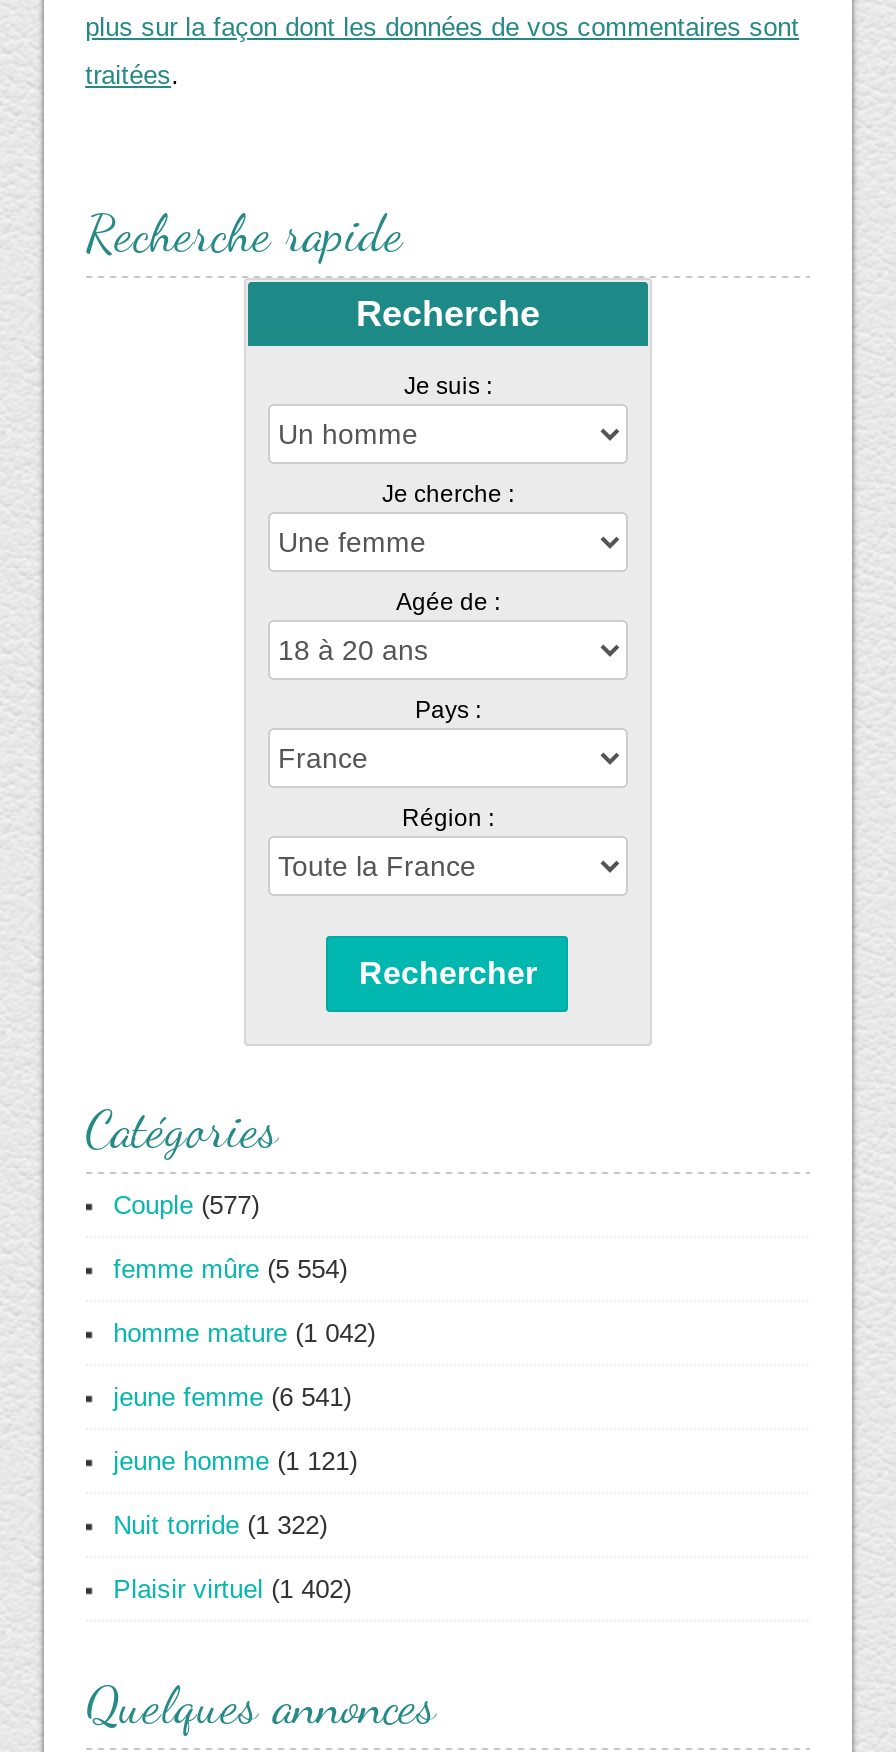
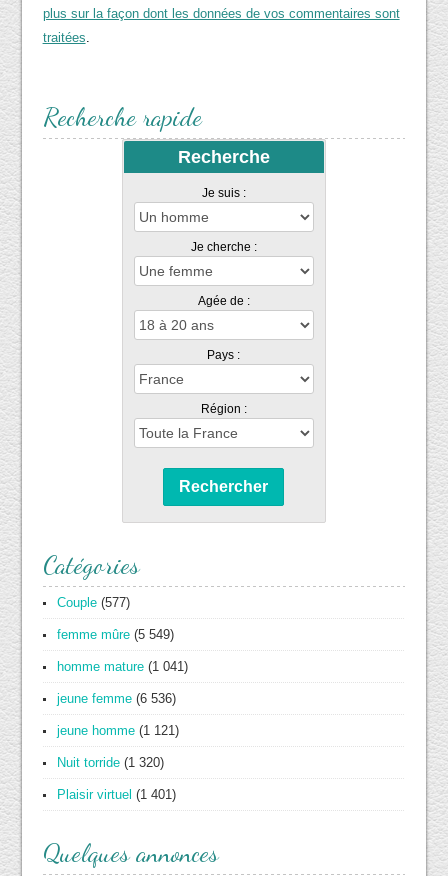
[113,1254,347,1284] femme mûre (5 554) -> [57,627,174,642] femme mûre (5 549)
[113,1318,375,1348] homme mature (1 042) -> [57,659,188,674] homme mature (1 041)
[113,1382,351,1412] jeune femme (6 541) -> [57,691,176,706] jeune femme (6 536)
[113,1510,327,1540] Nuit torride (1 322) -> [57,755,164,770] Nuit torride (1 320)
[113,1574,351,1604] Plaisir virtuel (1 402) -> [57,787,176,802] Plaisir virtuel (1 401)

